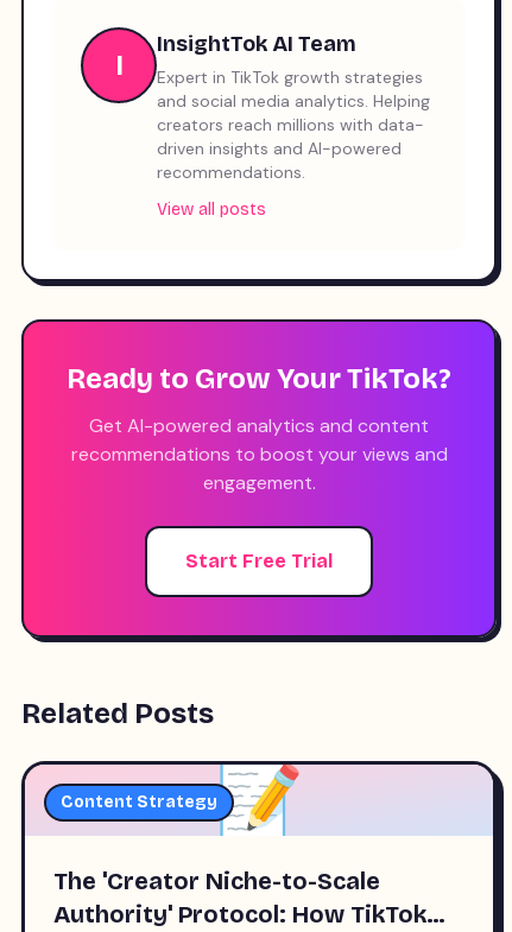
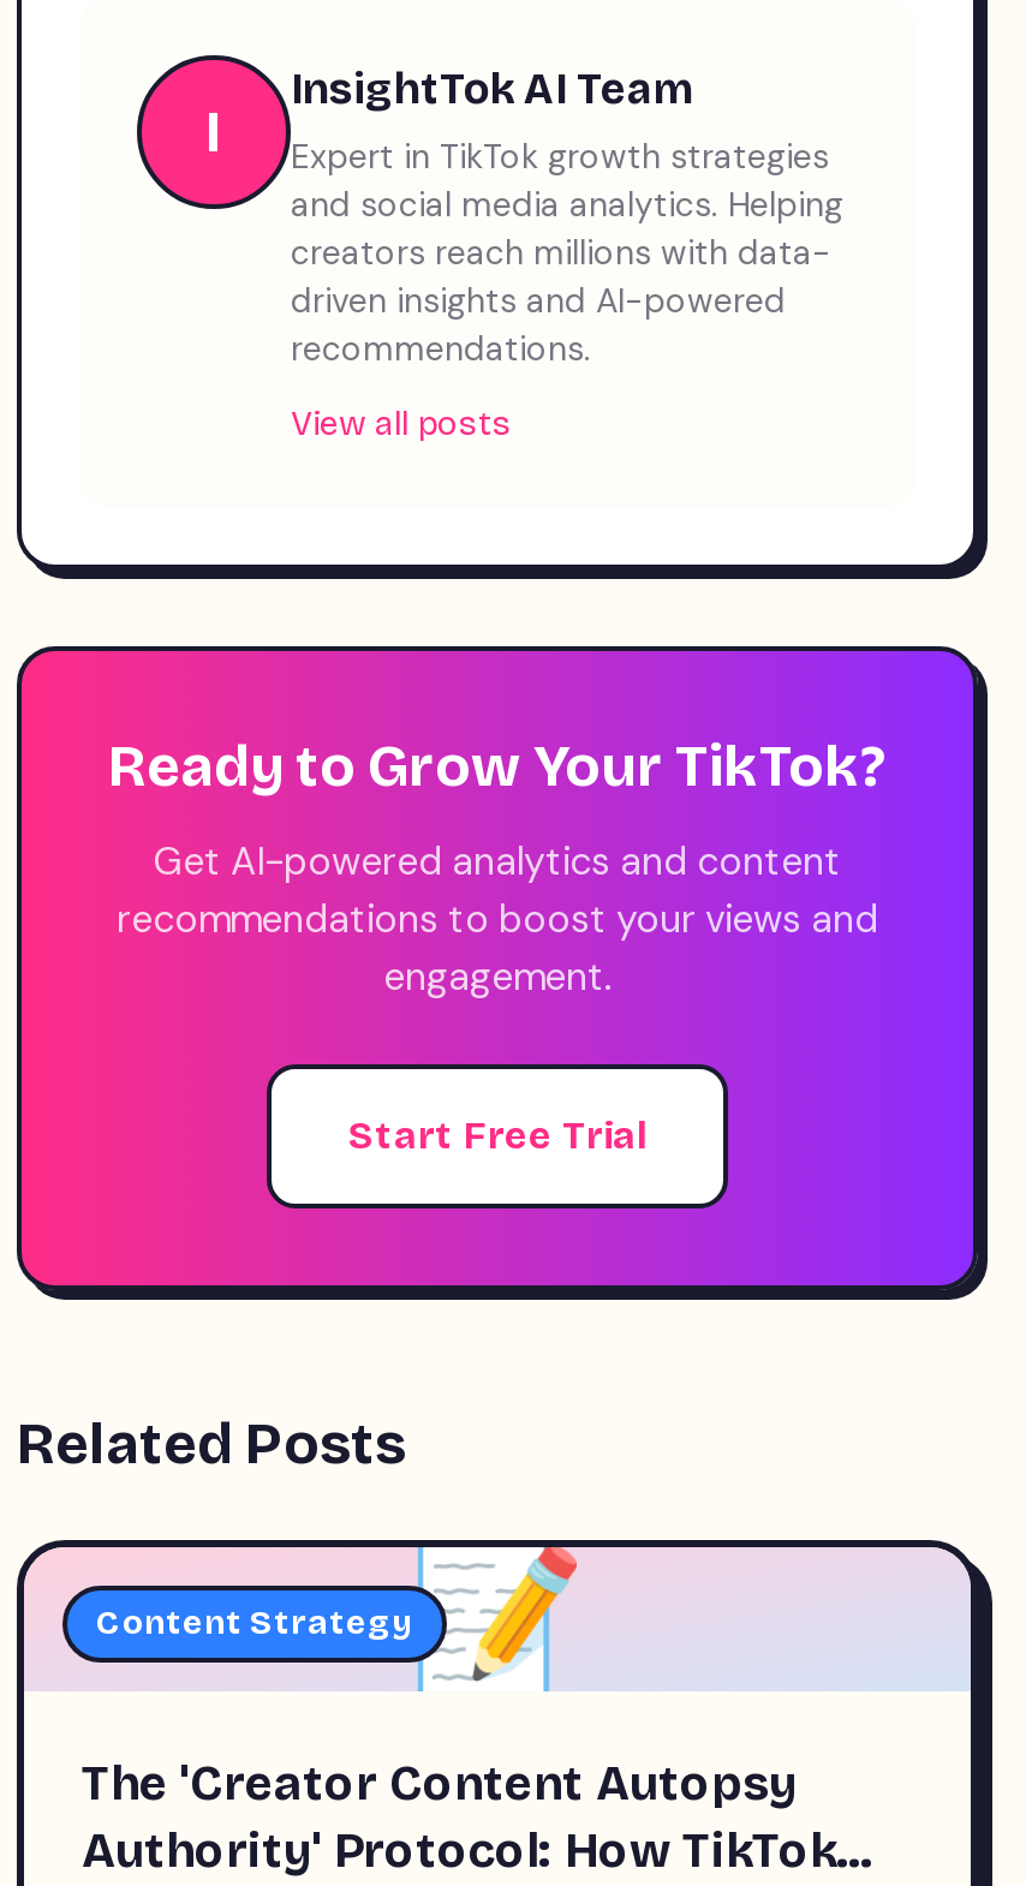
[53,867,380,895] The 'Creator Niche-to-Scale -> [82,1754,798,1812] The 'Creator Content Autopsy

